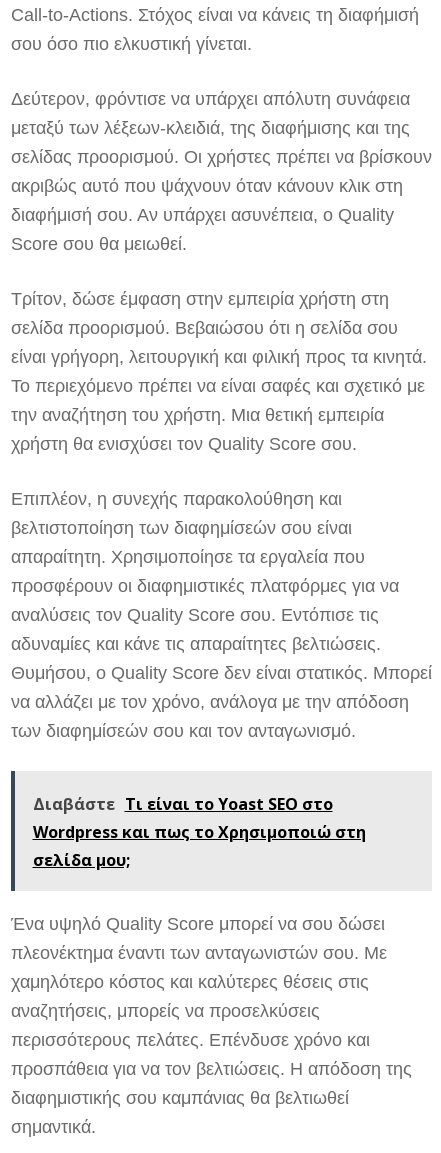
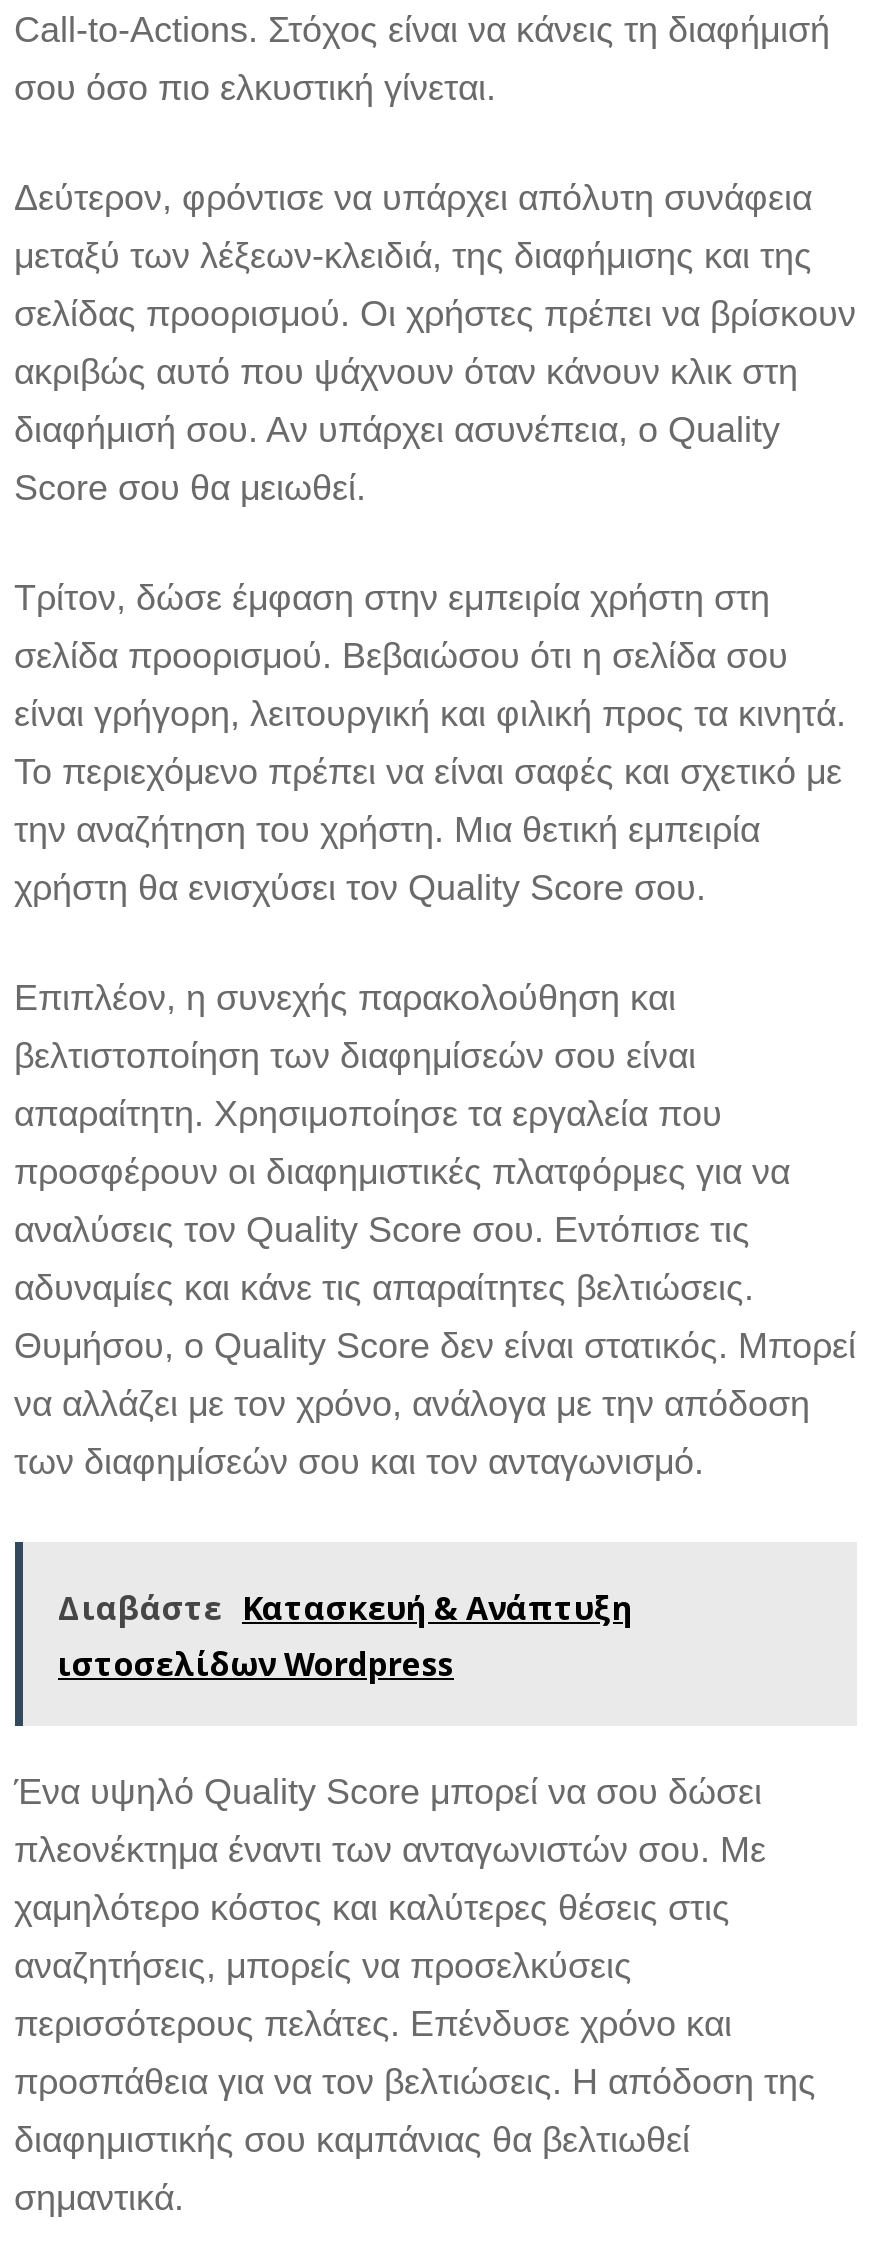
[32,793,365,871] Διαβάστε Τι είναι το Yoast SEO στο | Wordpress και πως το Χρησιμοποιώ στη | σελίδα μου; -> [58,1586,632,1686] Διαβάστε Κατασκευή & Ανάπτυξη | ιστοσελίδων Wordpress

